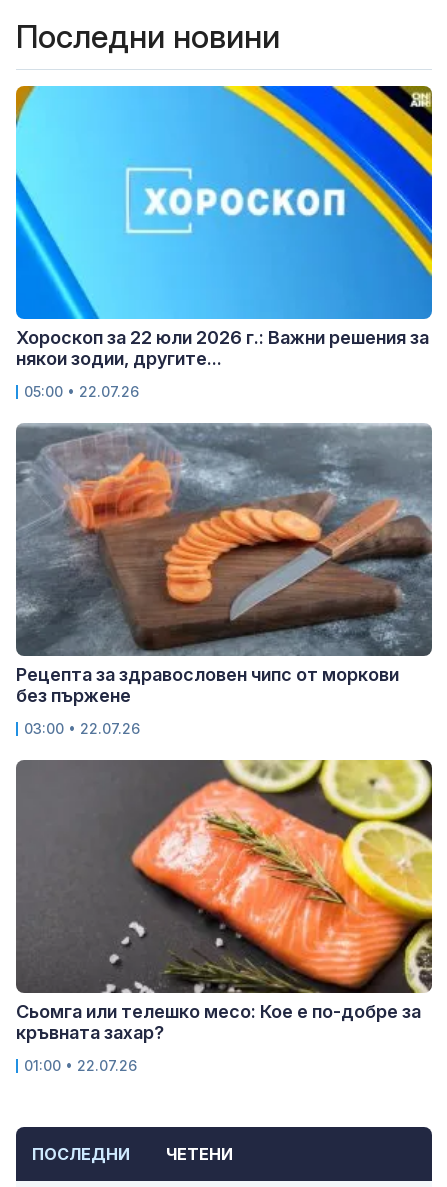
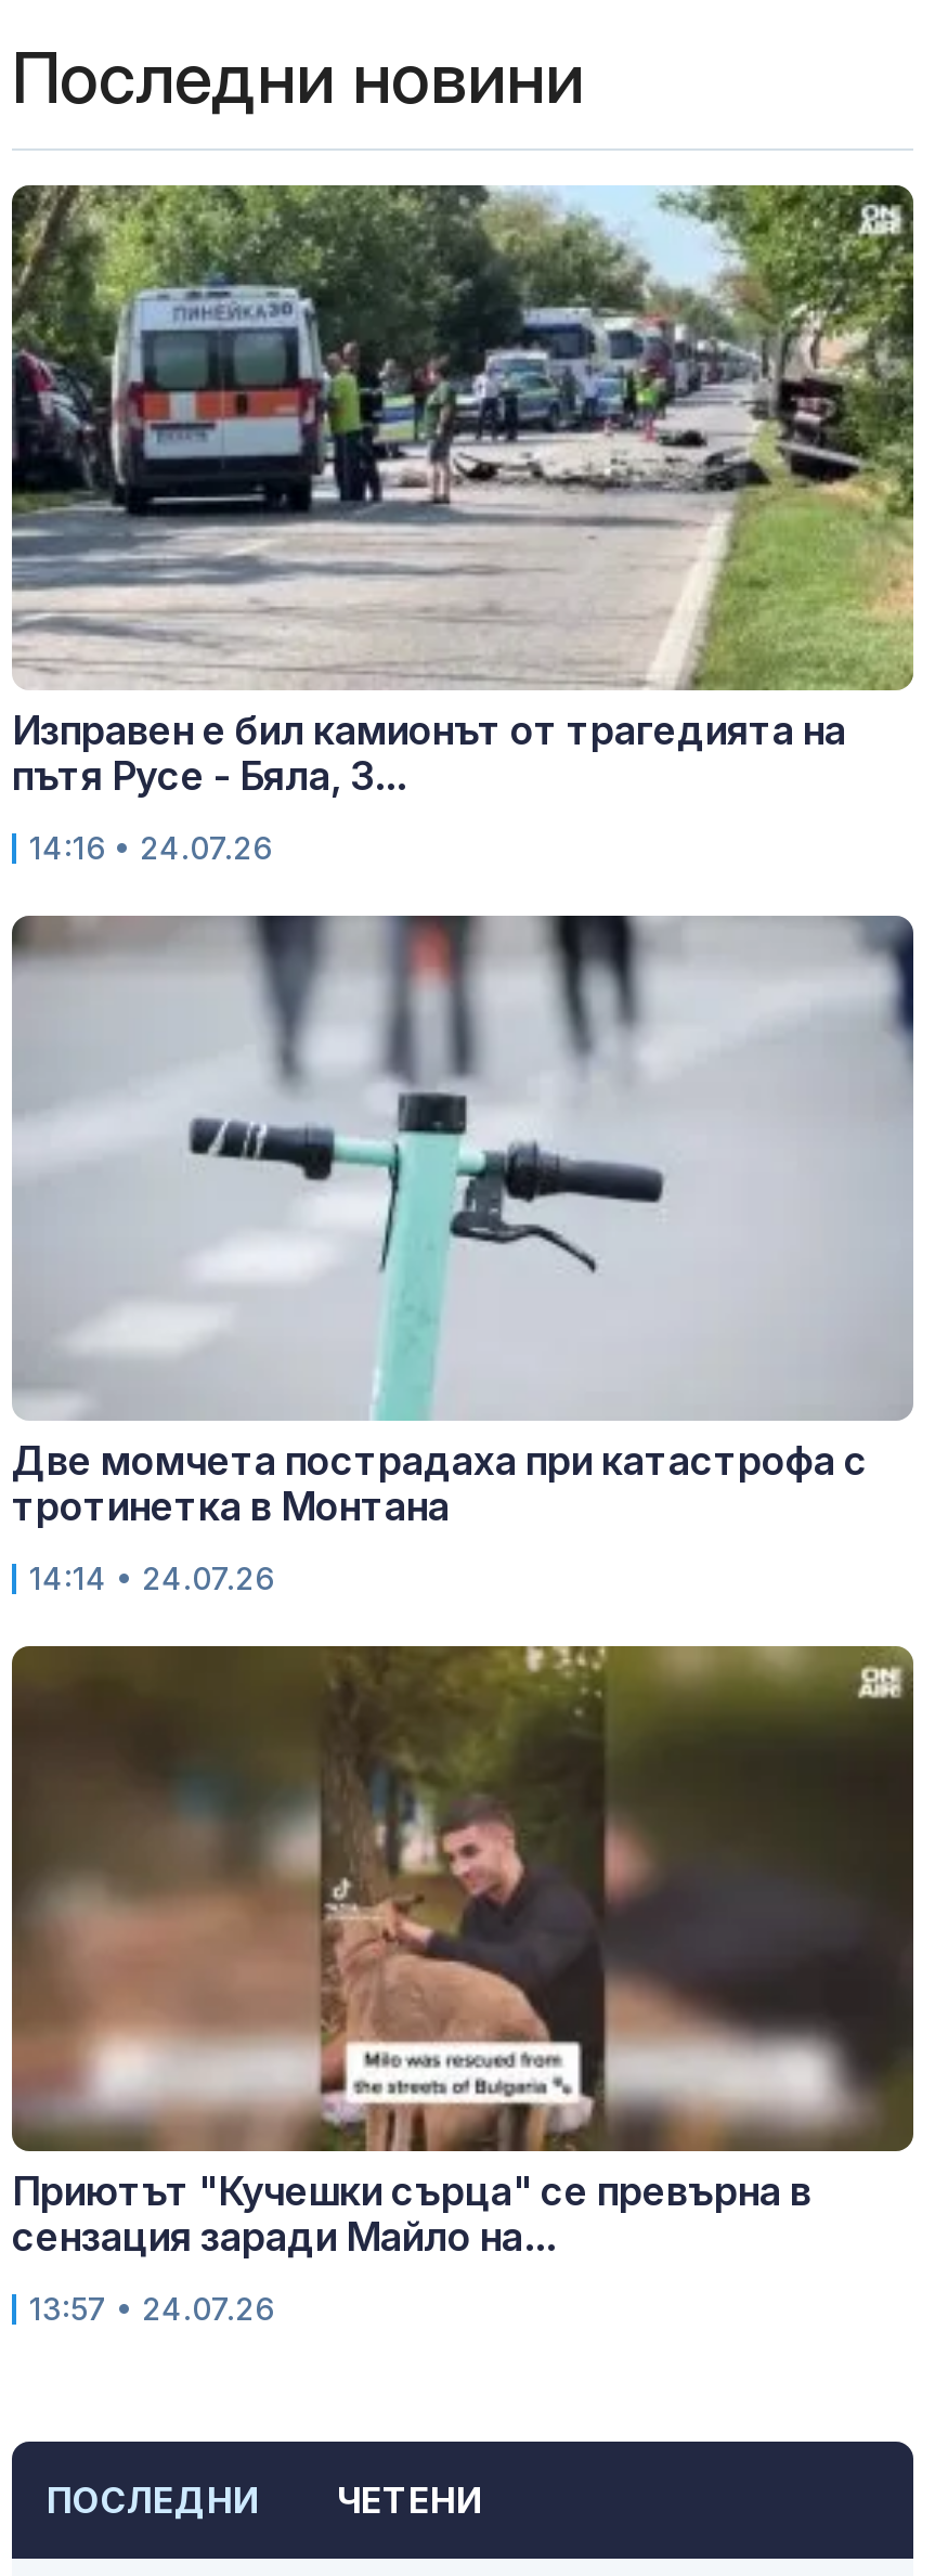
[15,85,433,369] [image] | Хороскоп за 22 юли 2026 г.: Важни решения за | някои зодии, другите... -> [10,183,915,798] [image] | Изправен е бил камионът от трагедията на | пътя Русе - Бяла, 3...
[24,383,139,400] 05:00 • 22.07.26 -> [29,829,272,865] 14:16 • 24.07.26
[16,423,432,706] [image] | Рецепта за здравословен чипс от моркови | без пържене -> [12,914,915,1529] [image] | Две момчета пострадаха при катастрофа с | тротинетка в Монтана
[24,720,140,737] 03:00 • 22.07.26 -> [29,1559,274,1596] 14:14 • 24.07.26
[16,759,433,1043] [image] | Сьомга или телешко месо: Кое е по-добре за | кръвната захар? -> [12,1644,915,2260] [image] | Приютът "Кучешки сърца" се превърна в | сензация заради Майло на...
[24,1057,137,1074] 01:00 • 22.07.26 -> [29,2291,274,2327] 13:57 • 24.07.26

